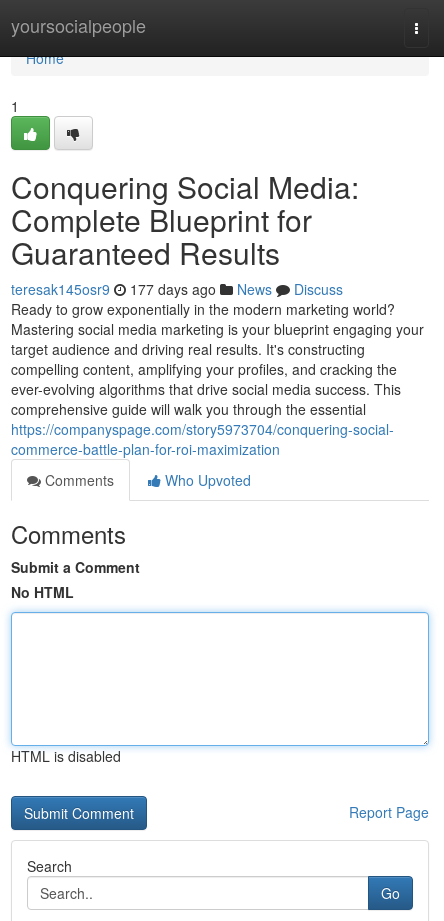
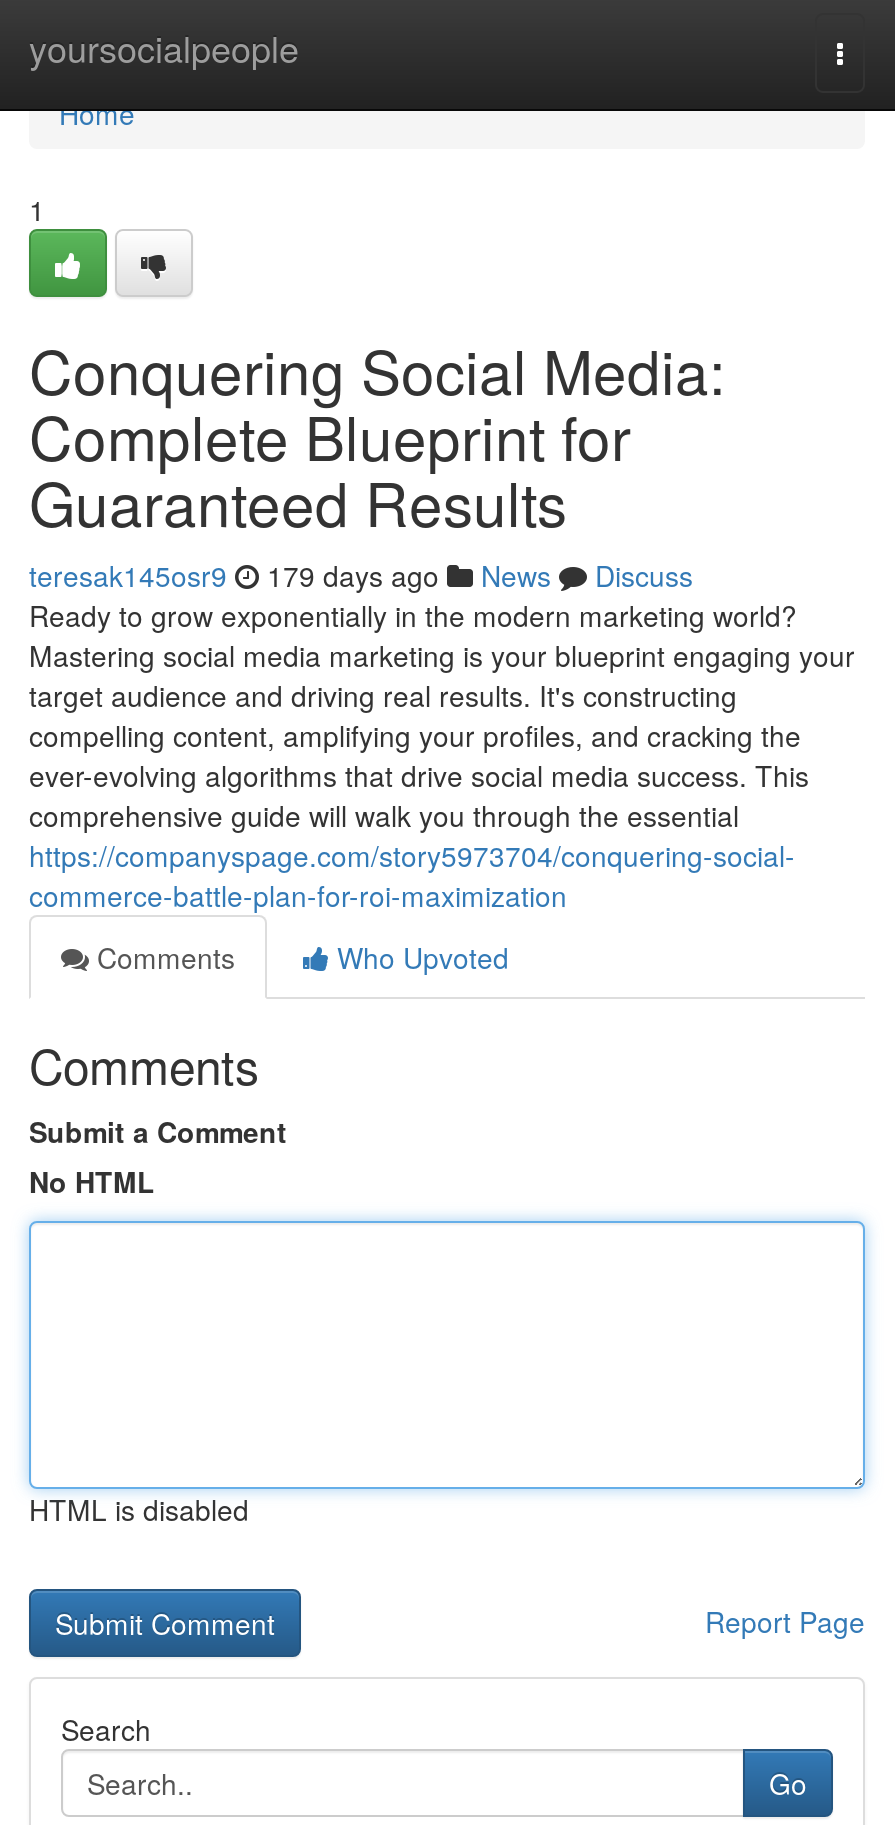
[11,279,343,299] teresak145osr9 177 days ago News Discuss -> [29,555,693,595] teresak145osr9 179 days ago News Discuss

